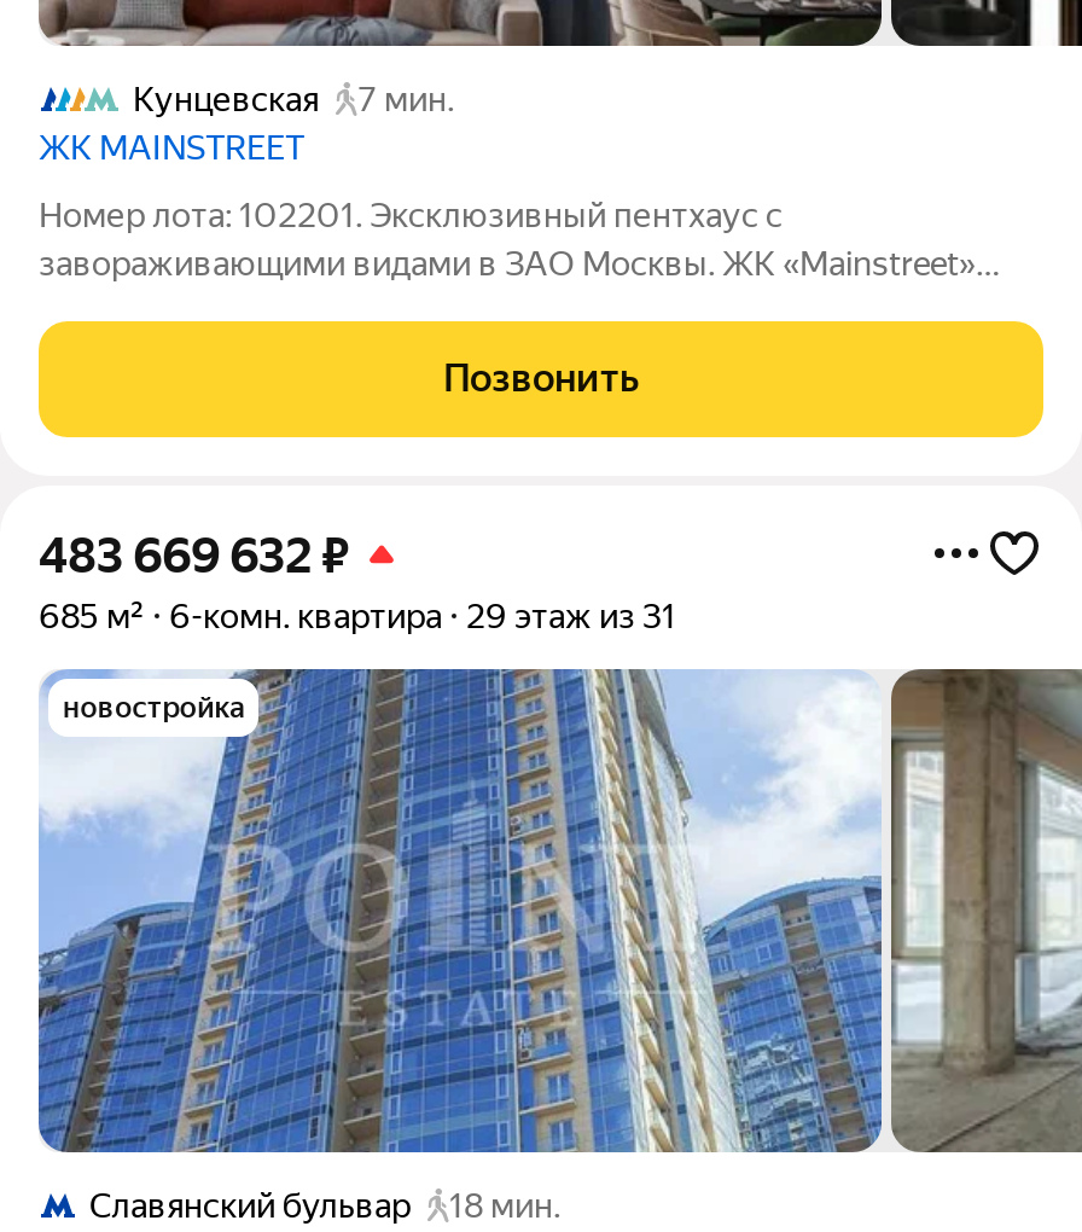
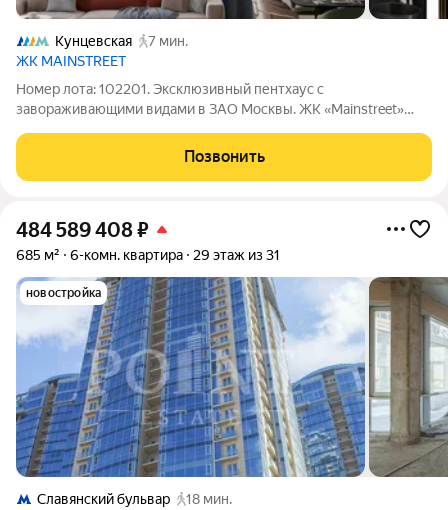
[39,526,350,584] 483 669 632 ₽ -> [16,218,149,242] 484 589 408 ₽

